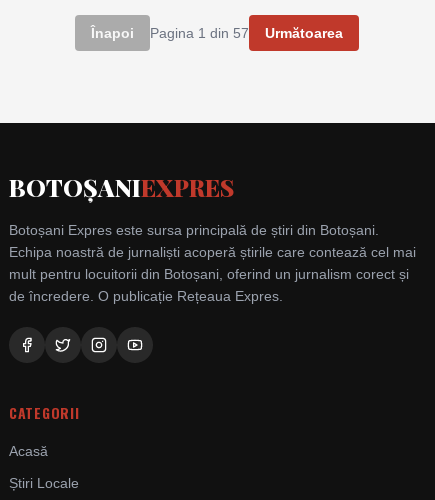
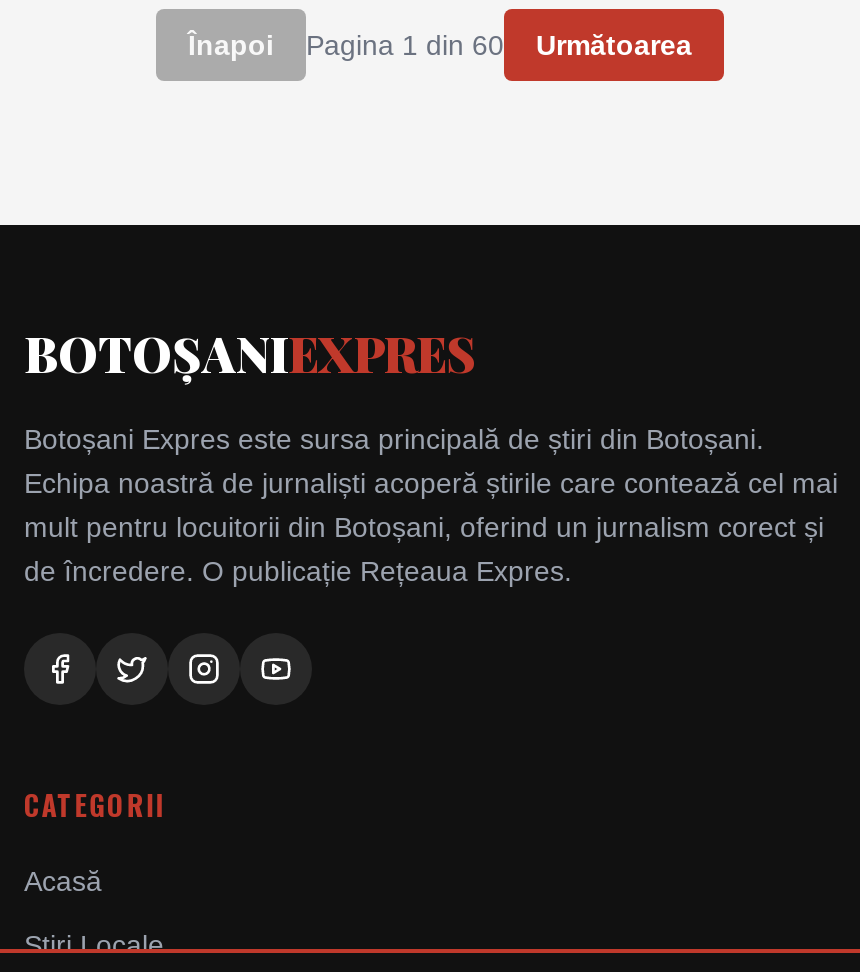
[91,25,343,41] Înapoi Pagina 1 din 57 Următoarea -> [188,29,692,61] Înapoi Pagina 1 din 60 Următoarea

